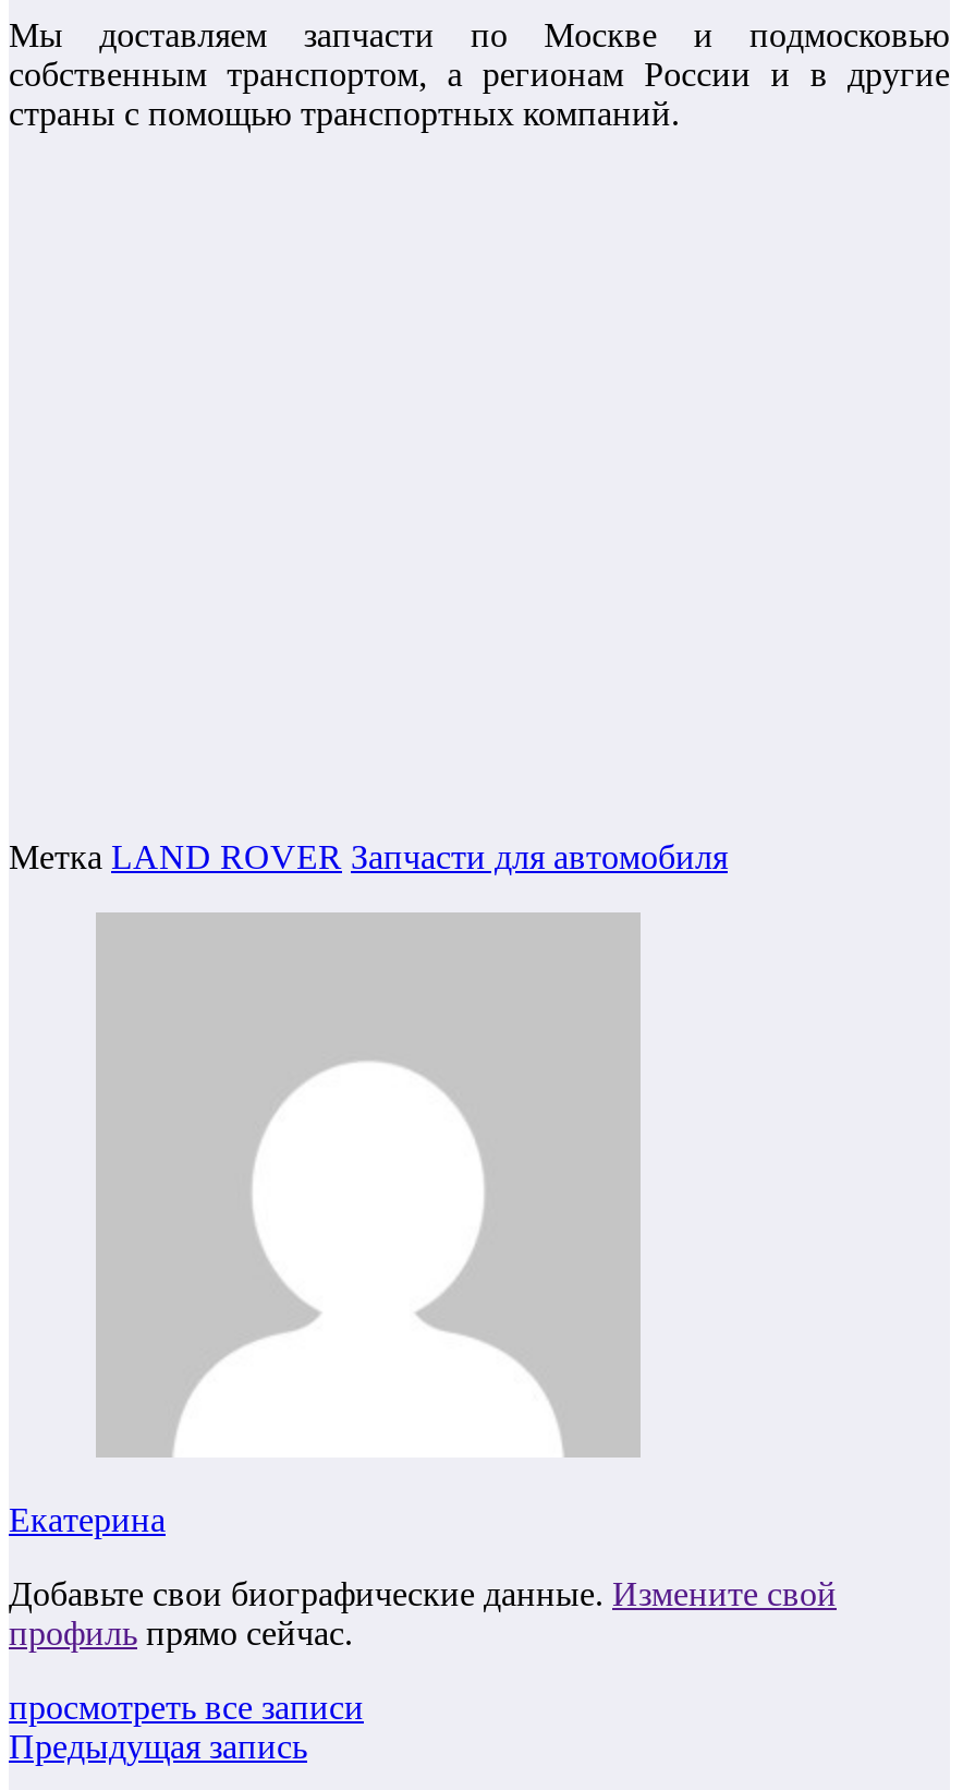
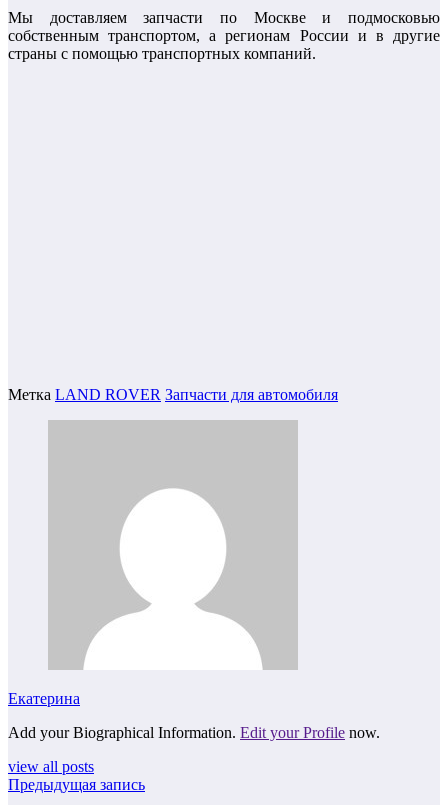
[9,1575,837,1652] Добавьте свои биографические данные. Измените свой | профиль прямо сейчас. -> [8,724,380,741] Add your Biographical Information. Edit your Profile now.
[9,1689,364,1726] просмотреть все записи -> [8,758,94,775] view all posts

